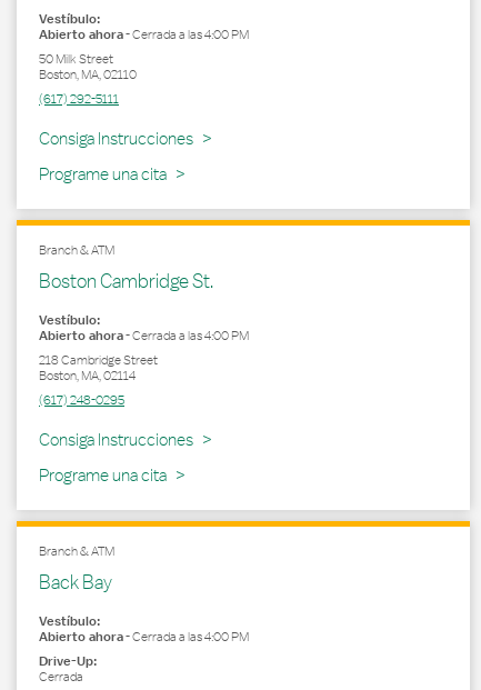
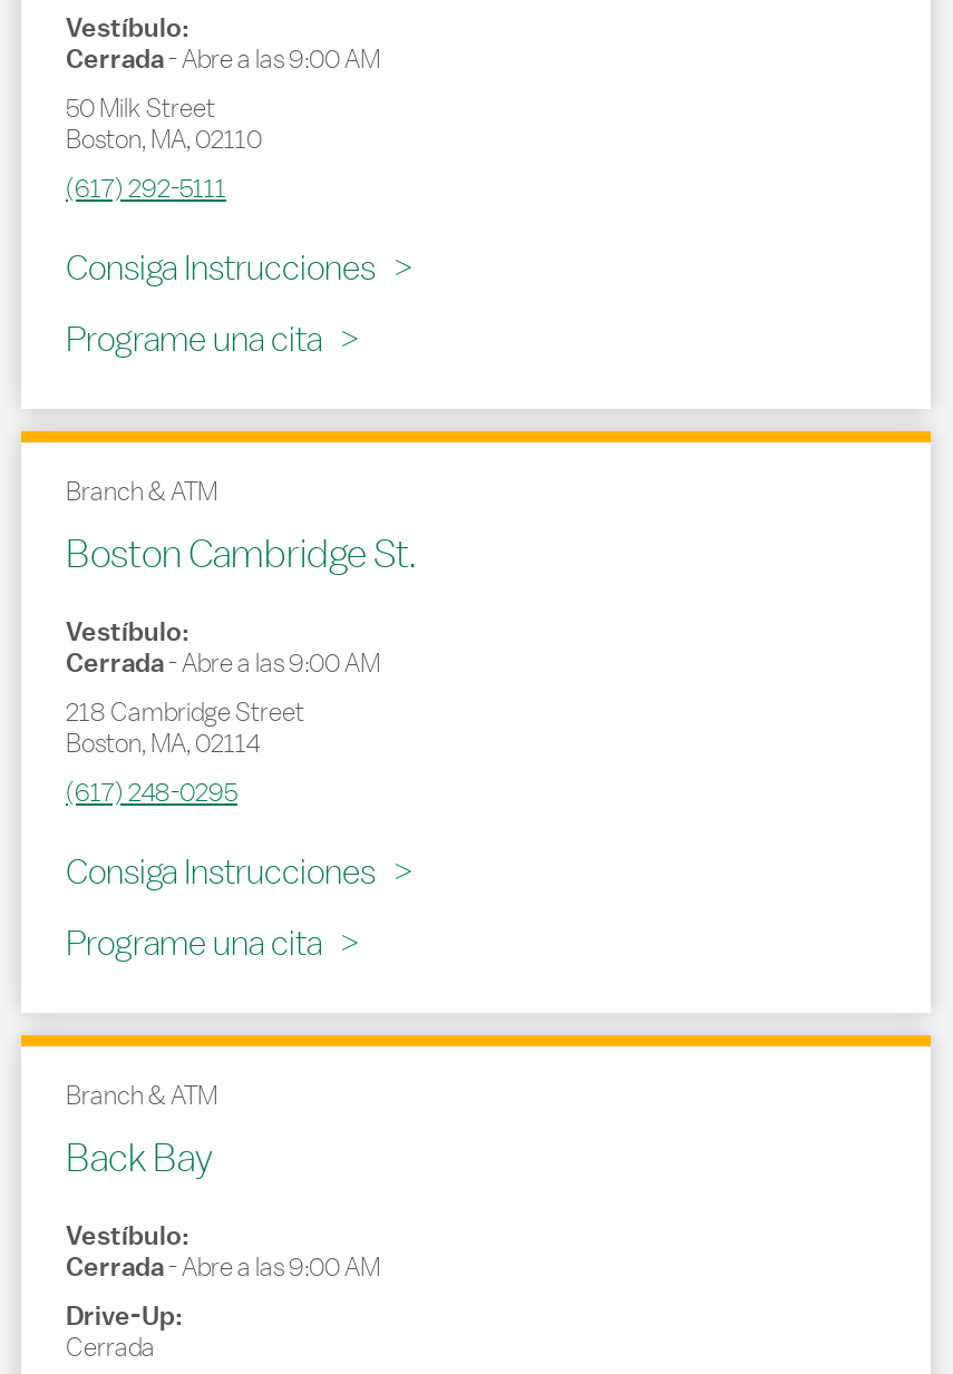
[39,26,249,43] Abierto ahora-Cerrada a las 4:00 PM -> [66,41,380,77] Cerrada-Abre a las 9:00 AM
[39,327,249,344] Abierto ahora-Cerrada a las 4:00 PM -> [66,645,380,681] Cerrada-Abre a las 9:00 AM
[39,628,249,646] Abierto ahora-Cerrada a las 4:00 PM -> [66,1249,380,1285] Cerrada-Abre a las 9:00 AM

